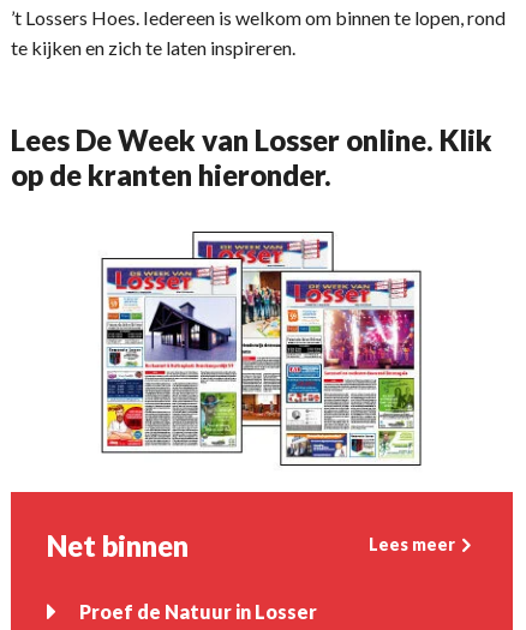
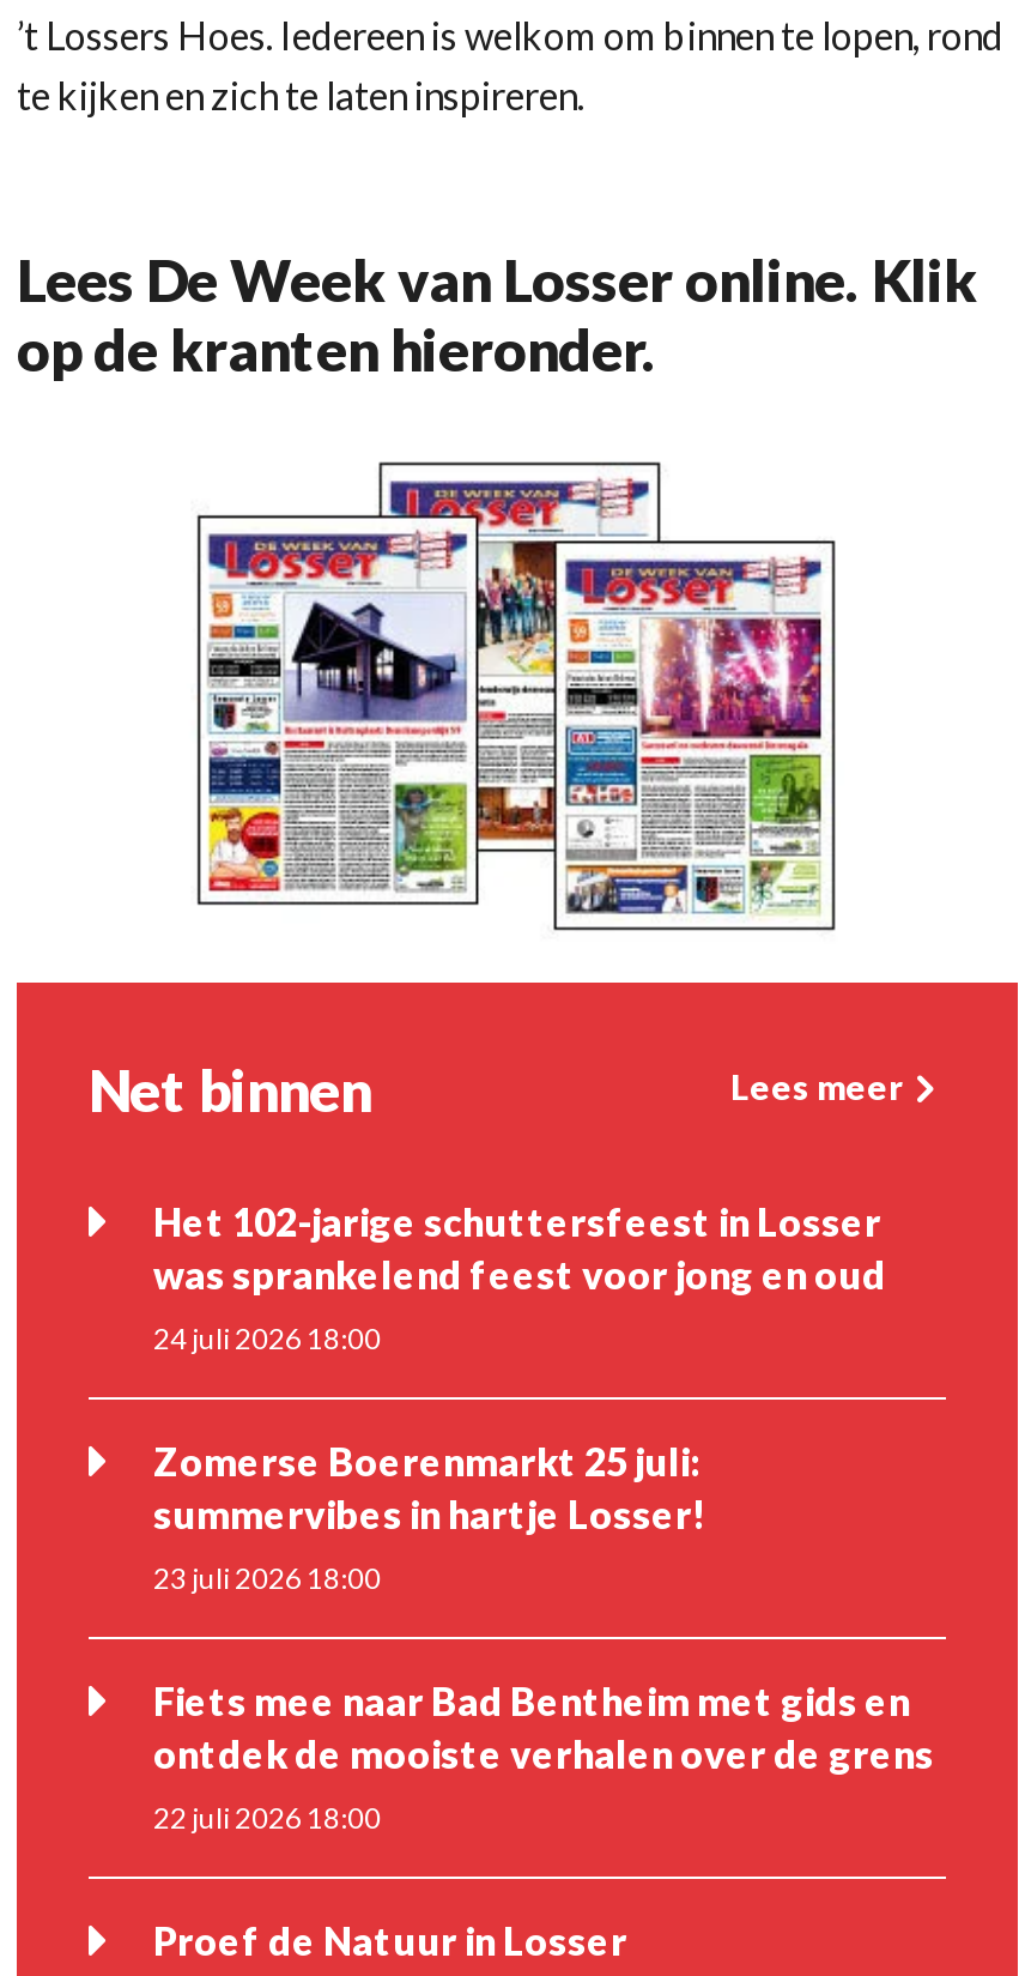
none -> [153,1197,934,1835] Het 102-jarige schuttersfeest in Losser | was sprankelend feest voor jong en oud | 24 juli 2026 18:00 | Zomerse Boerenmarkt 25 juli: | summervibes in hartje Losser! | 23 juli 2026 18:00 | Fiets mee naar Bad Bentheim met gids en | ontdek de mooiste verhalen over de grens | 22 juli 2026 18:00

